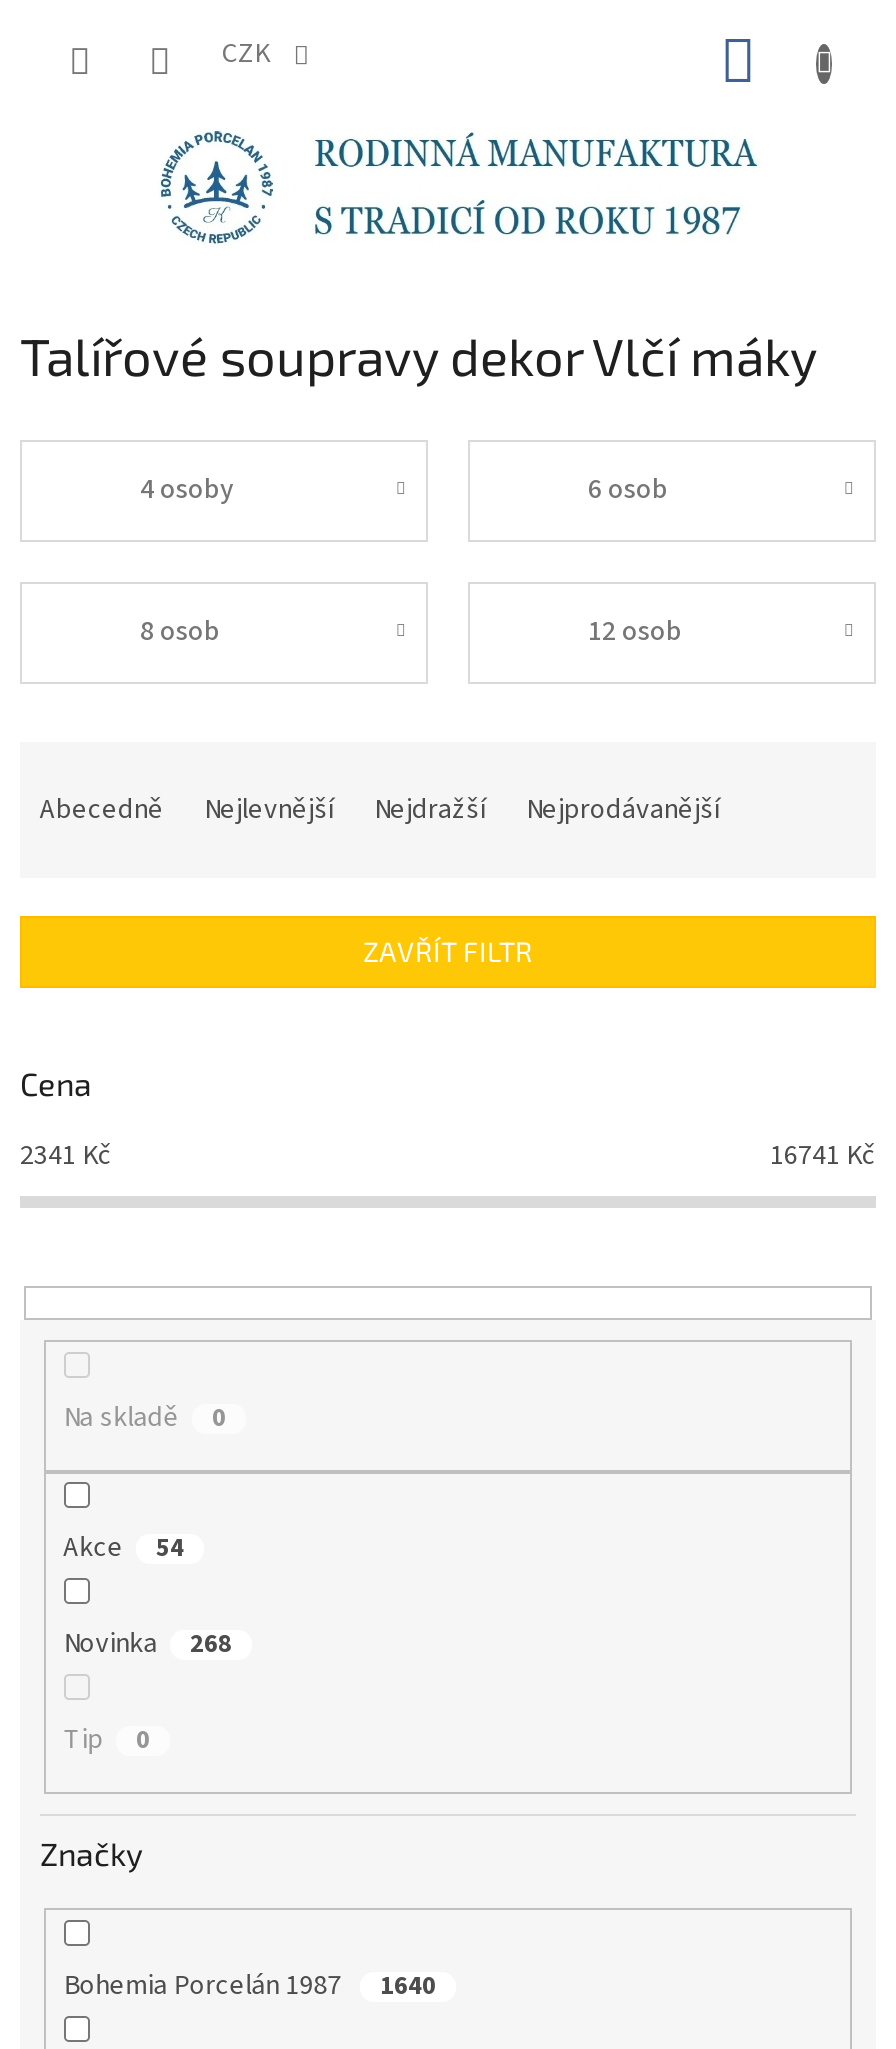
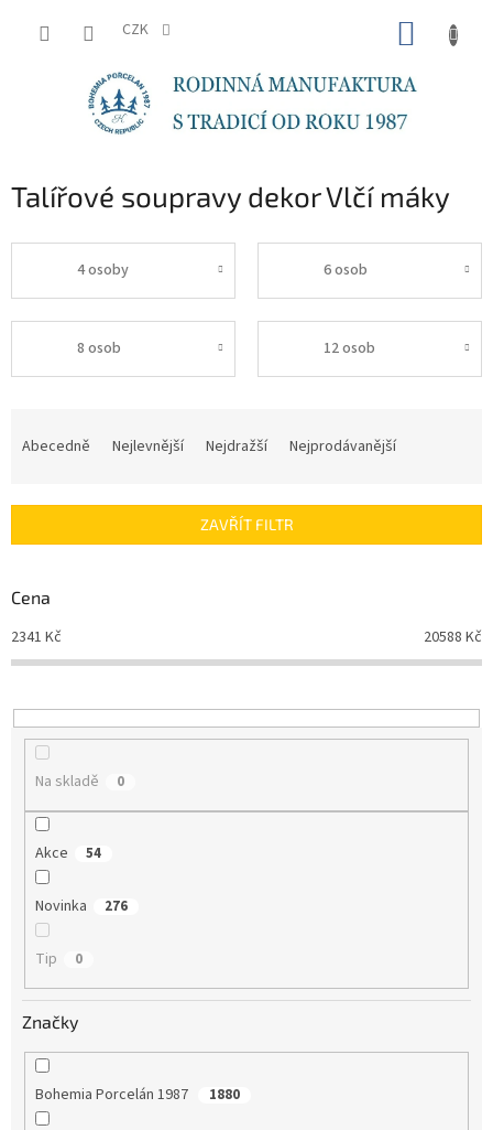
[770,1136,876,1176] 16741 Kč -> [424,626,482,648] 20588 Kč
[64,1625,232,1665] Novinka 268 -> [35,896,128,918] Novinka 276
[64,1966,436,2006] Bohemia Porcelán 1987 1640 -> [35,1084,240,1106] Bohemia Porcelán 1987 1880

